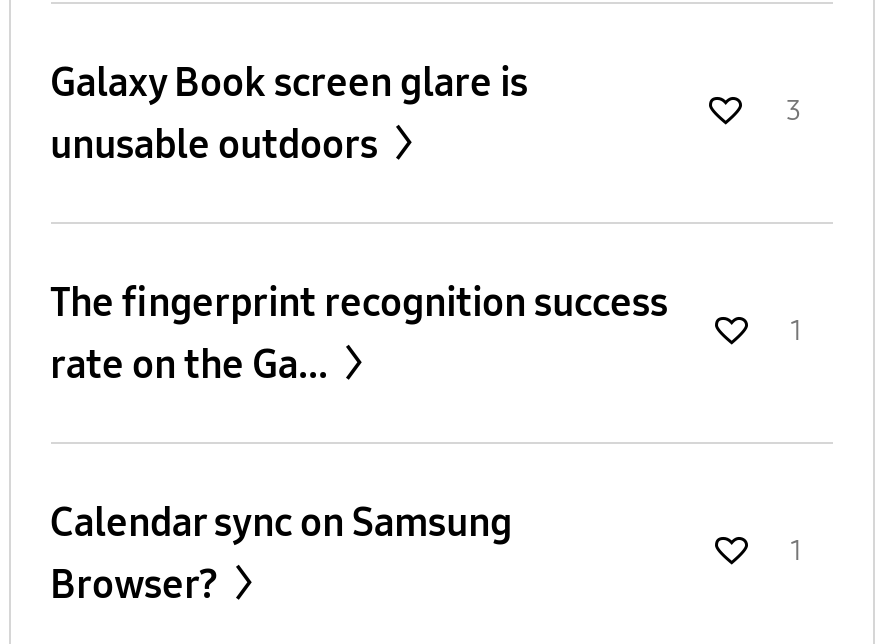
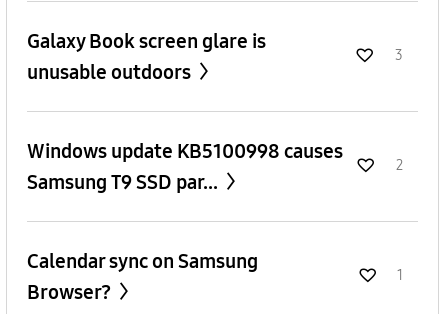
[50,278,668,388] The fingerprint recognition success | rate on the Ga... -> [26,139,342,194] Windows update KB5100998 causes | Samsung T9 SSD par...
[790,314,802,348] 1 -> [395,157,402,174] 2

